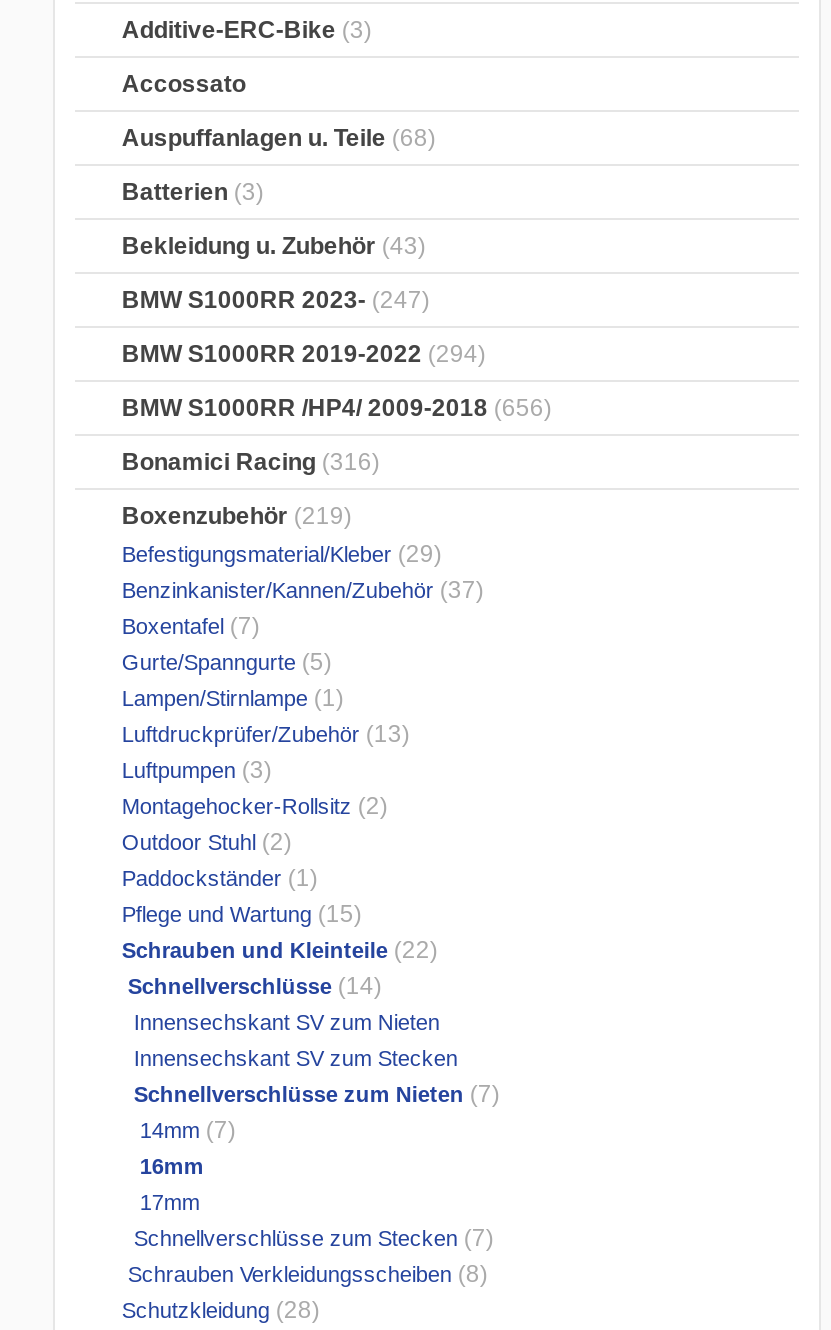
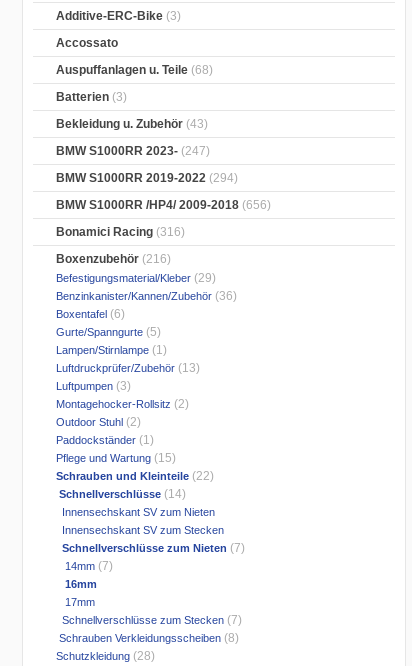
[122,502,352,530] Boxenzubehör (219) -> [56,252,171,266] Boxenzubehör (216)
[116,576,484,604] Benzinkanister/Kannen/Zubehör (37) -> [53,289,237,303] Benzinkanister/Kannen/Zubehör (36)
[116,612,260,640] Boxentafel (7) -> [53,307,125,321] Boxentafel (6)

